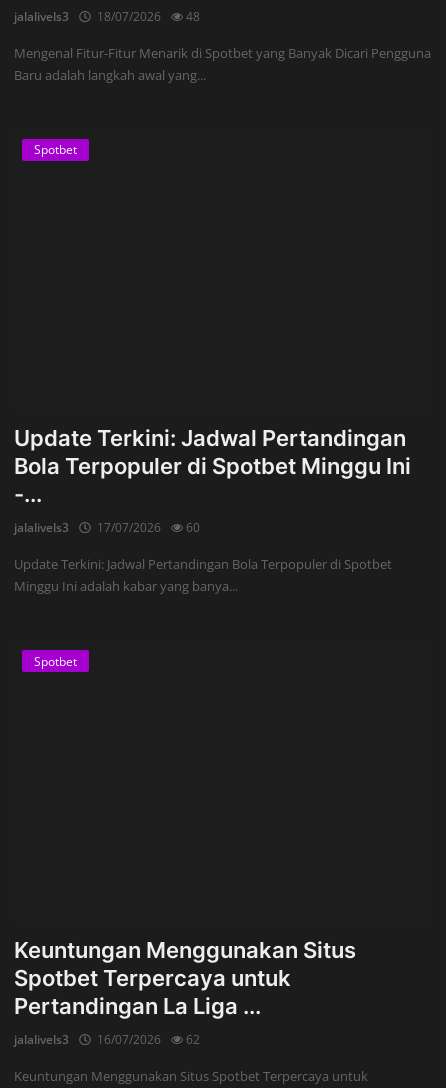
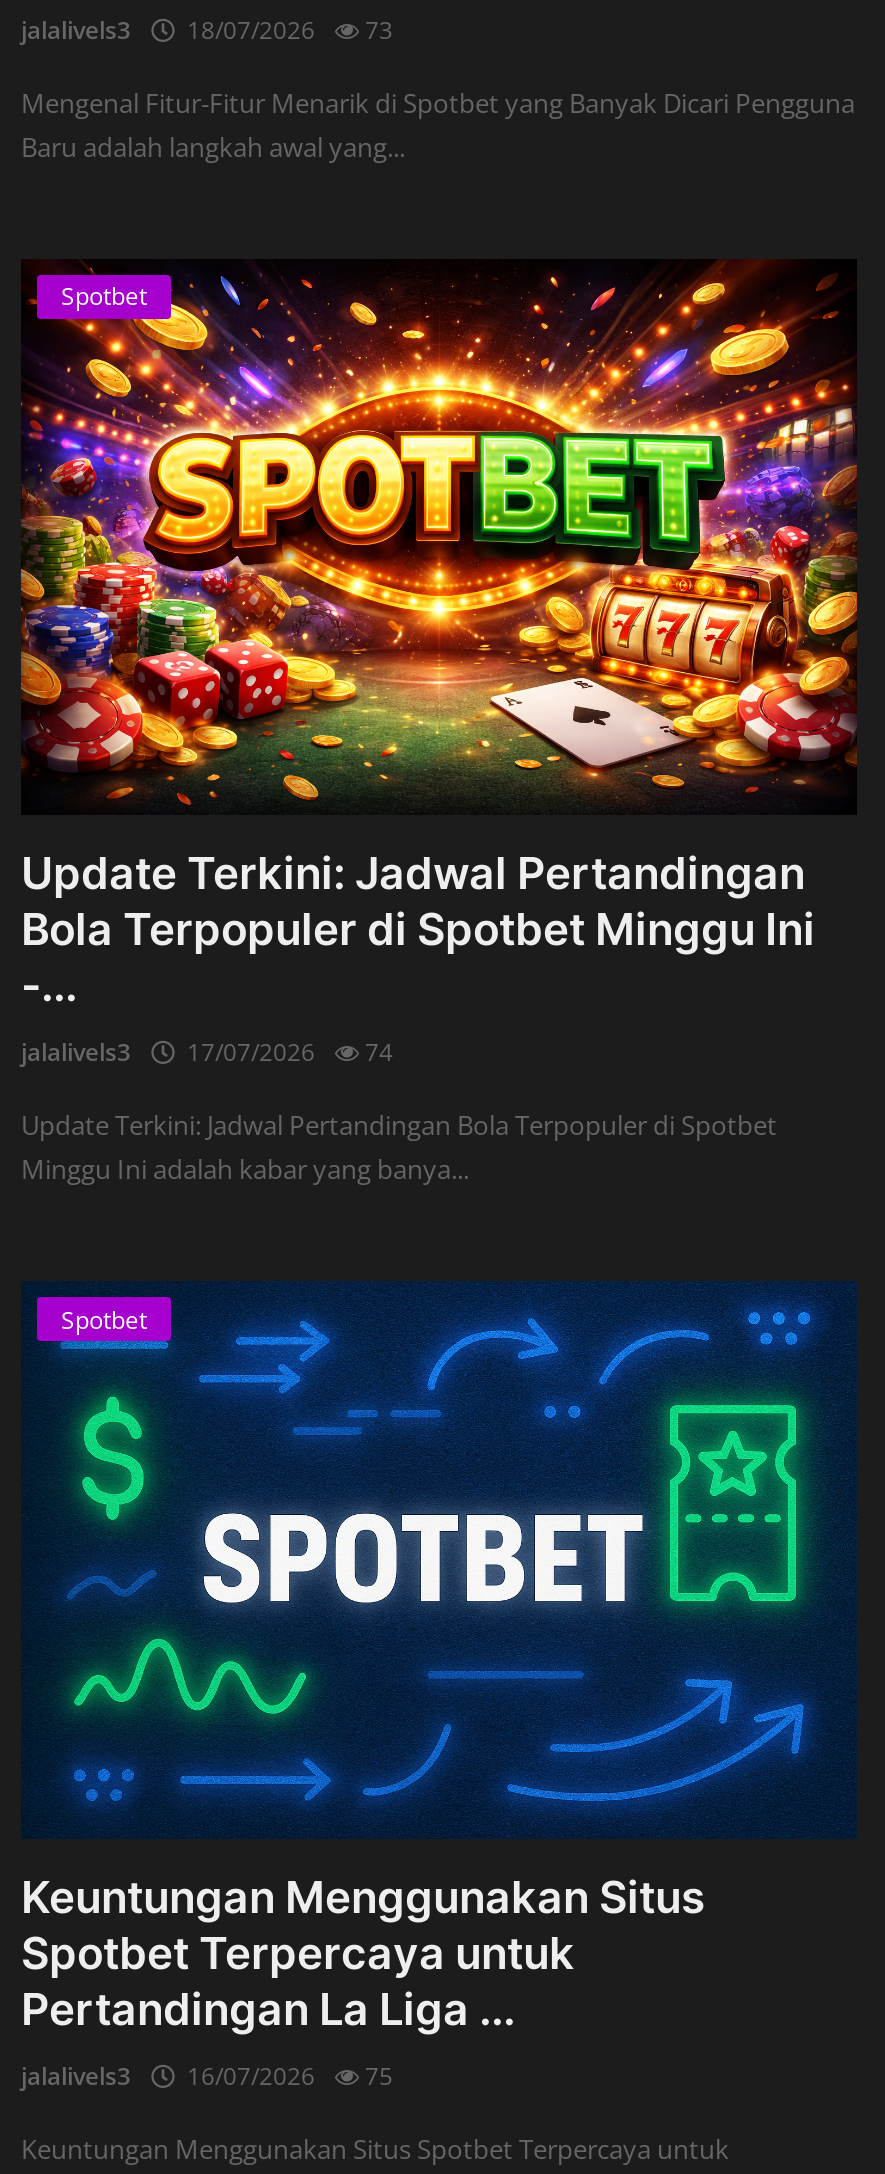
[14,8,200,25] jalalivels3 18/07/2026 48 -> [21,12,393,46] jalalivels3 18/07/2026 73
none -> [19,261,859,805] [image]
[14,519,200,536] jalalivels3 17/07/2026 60 -> [21,1036,393,1070] jalalivels3 17/07/2026 74
none -> [41,1281,855,1835] [image]
[14,1031,200,1048] jalalivels3 16/07/2026 62 -> [21,2059,393,2093] jalalivels3 16/07/2026 75

